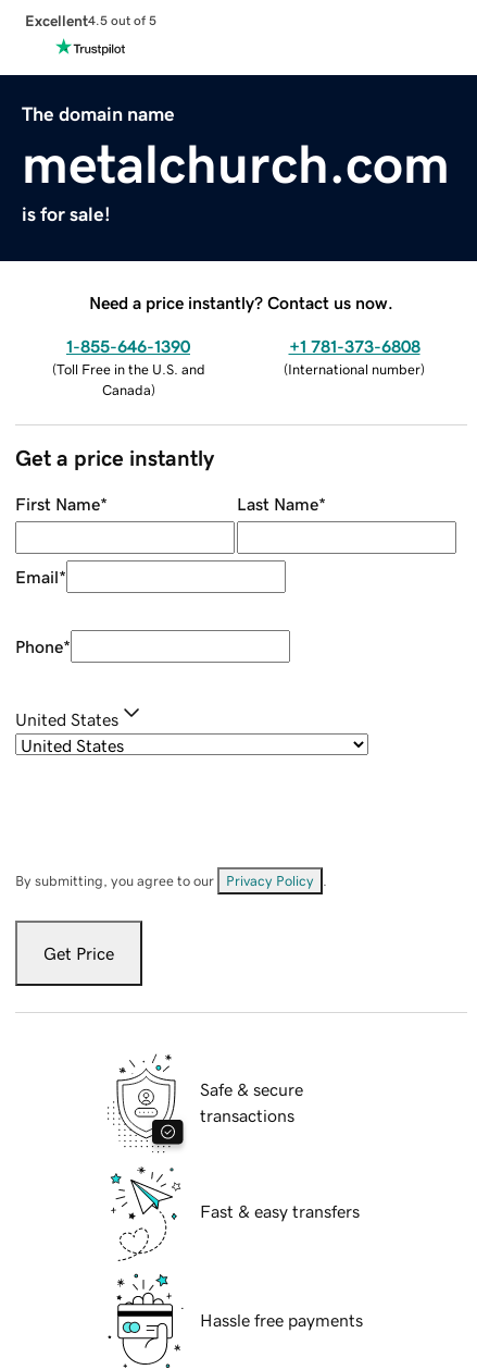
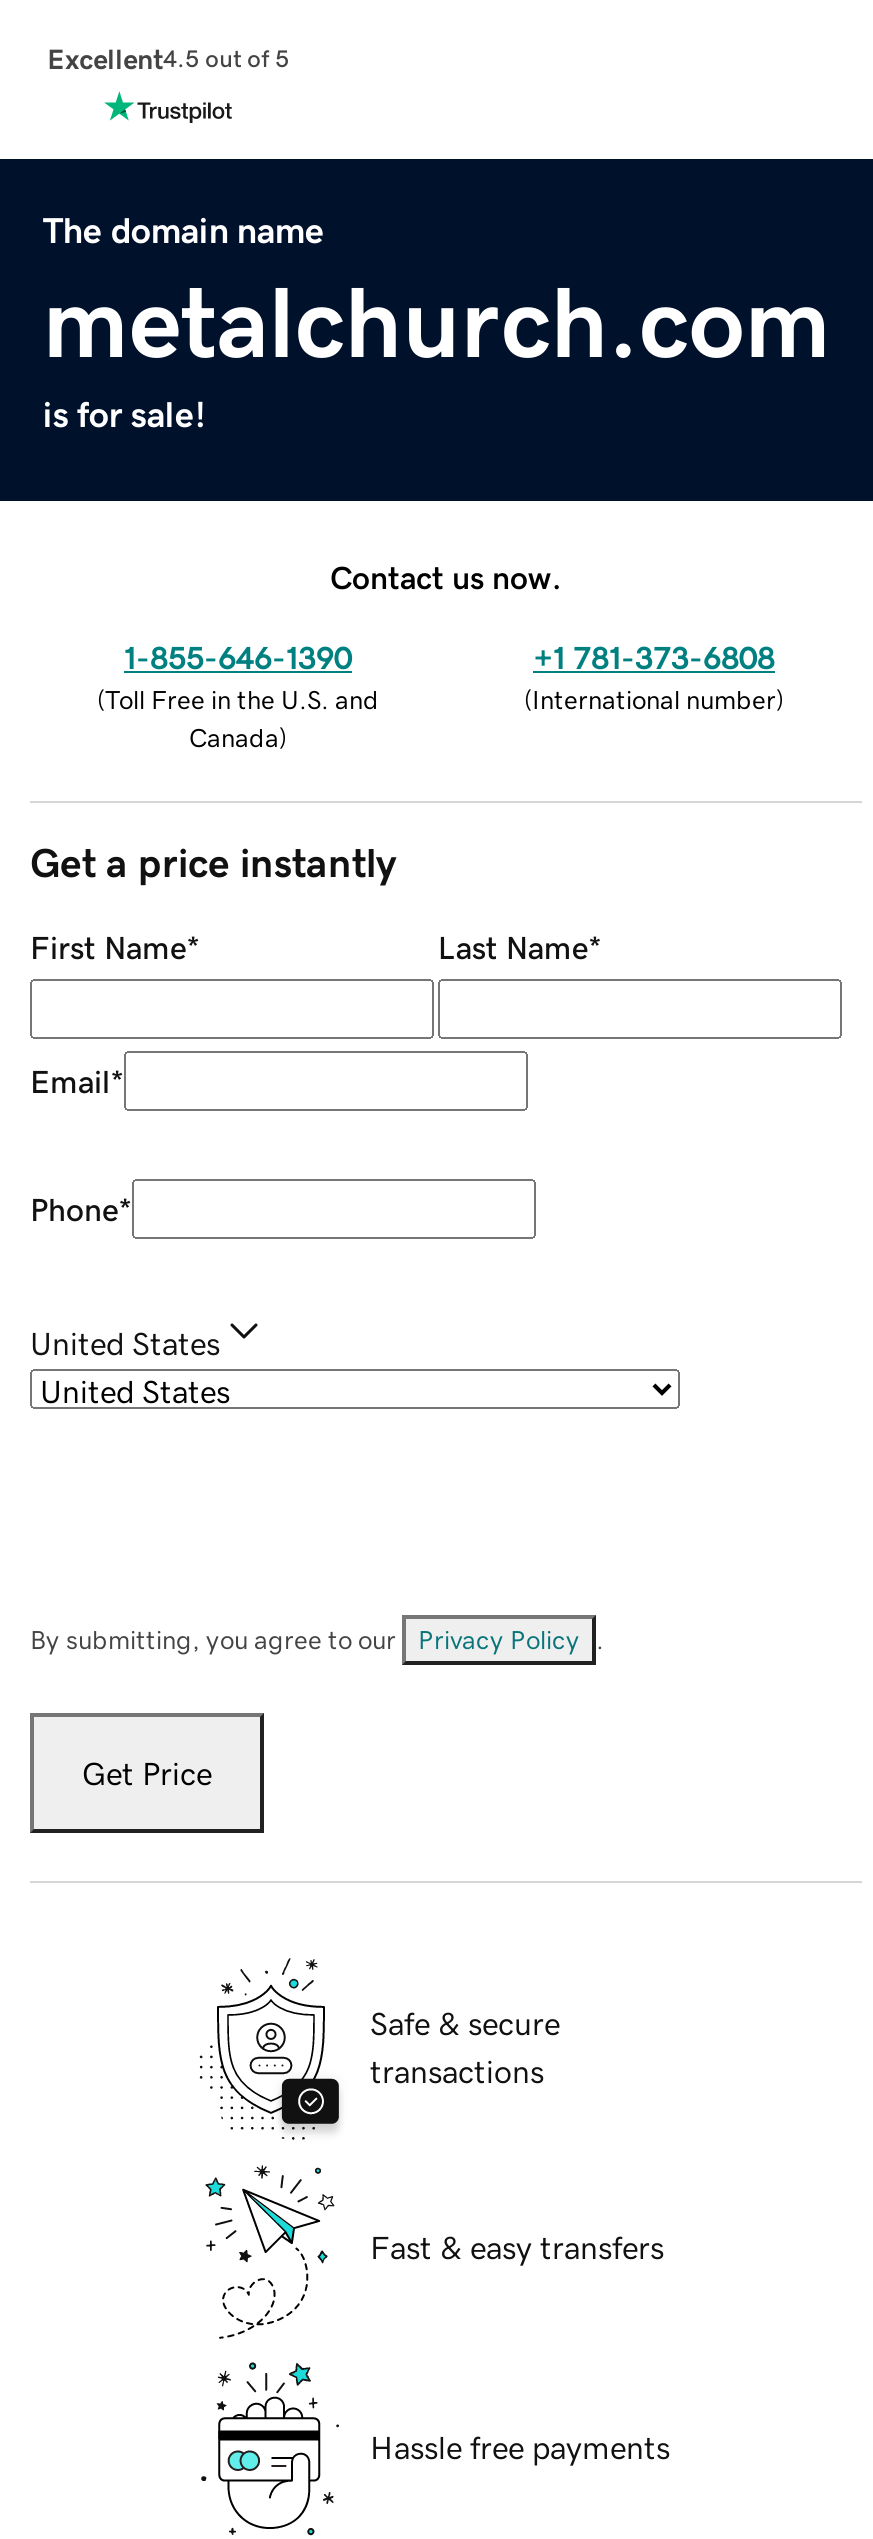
[89,293,393,311] Need a price instantly? Contact us now. -> [330,560,562,592] Contact us now.

